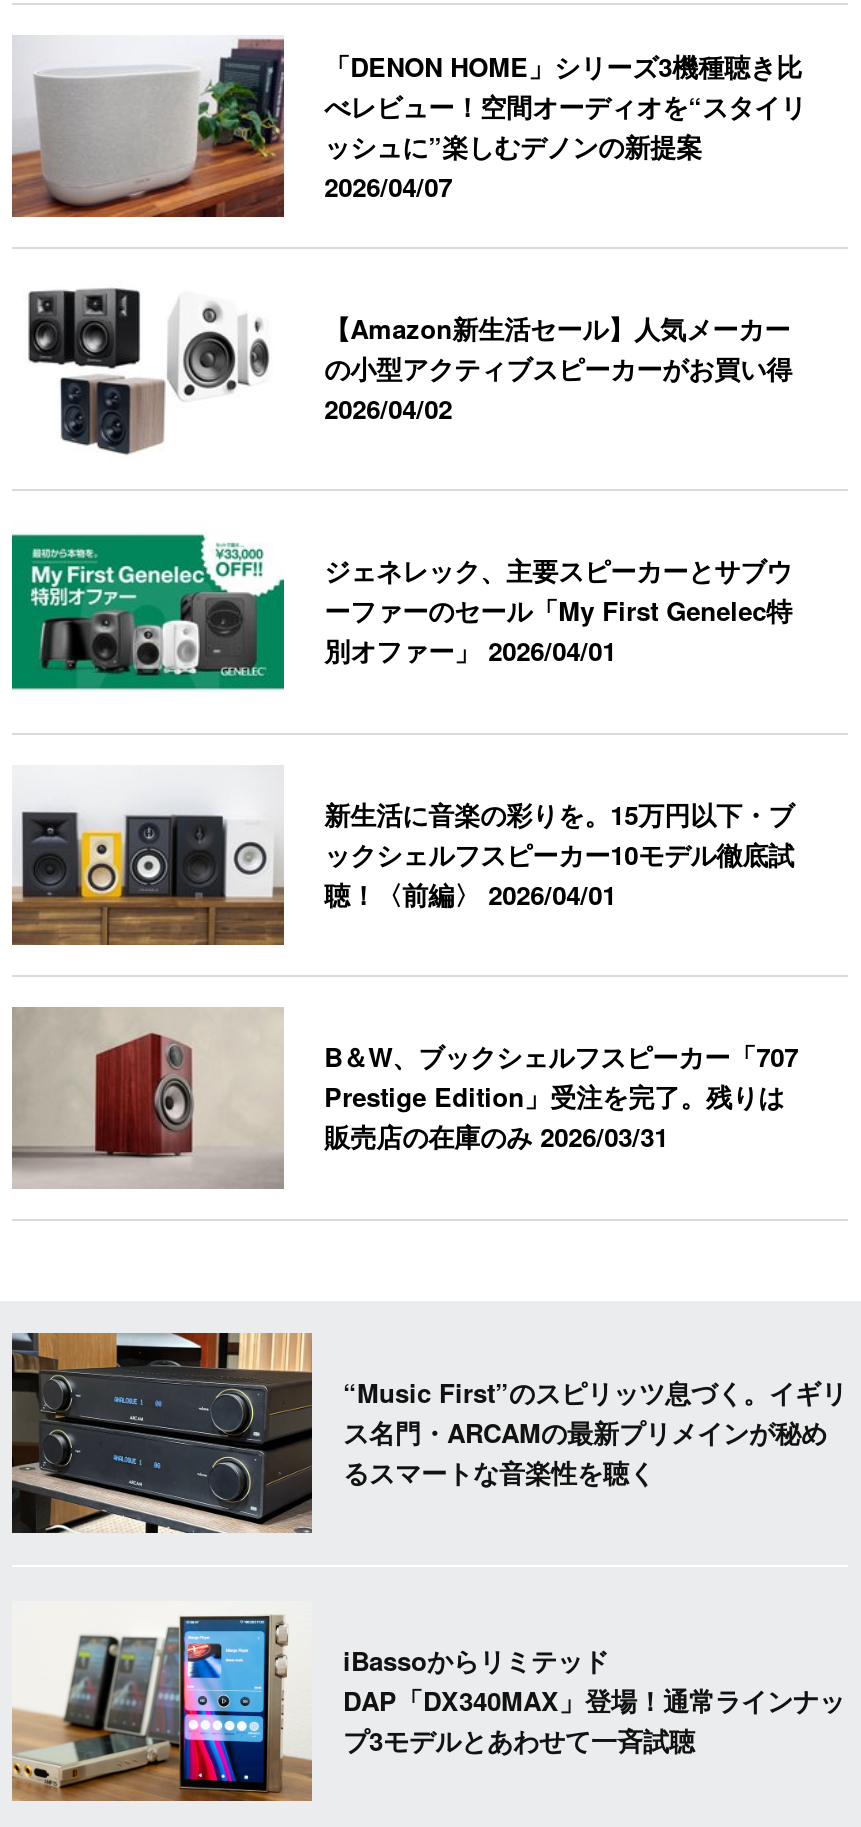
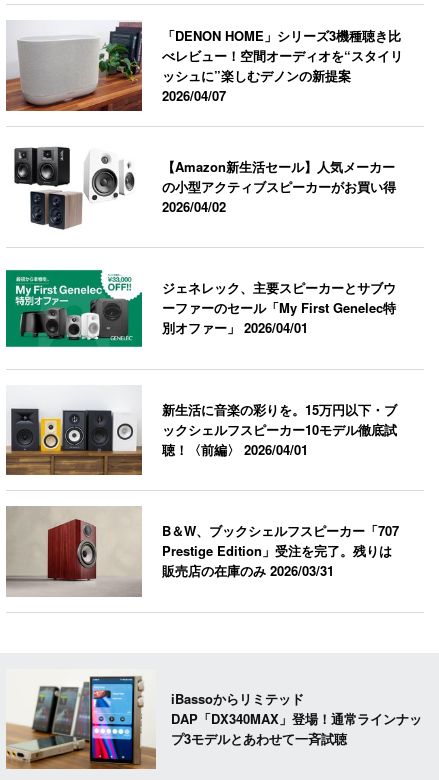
[10,1331,847,1535] [image] | “Music First”のスピリッツ息づく。イギリ | ス名門・ARCAMの最新プリメインが秘め | るスマートな音楽性を聴く -> none

